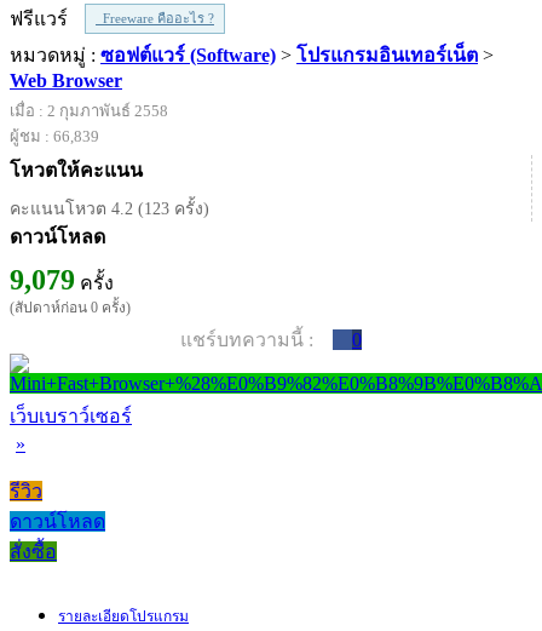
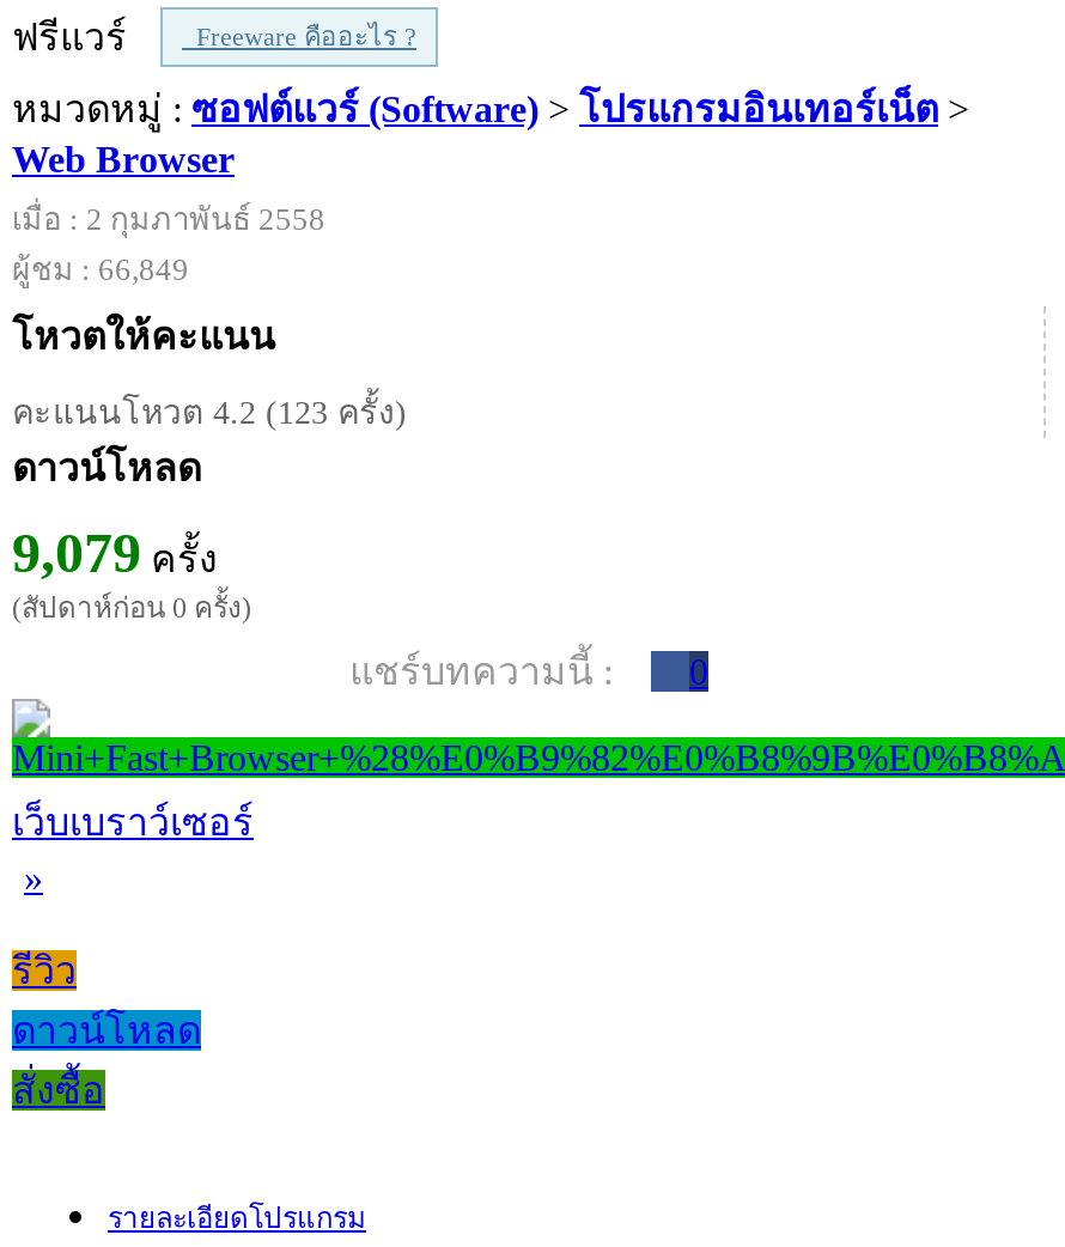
[10,128,99,146] ผู้ชม : 66,839 -> [12,253,189,288] ผู้ชม : 66,849

